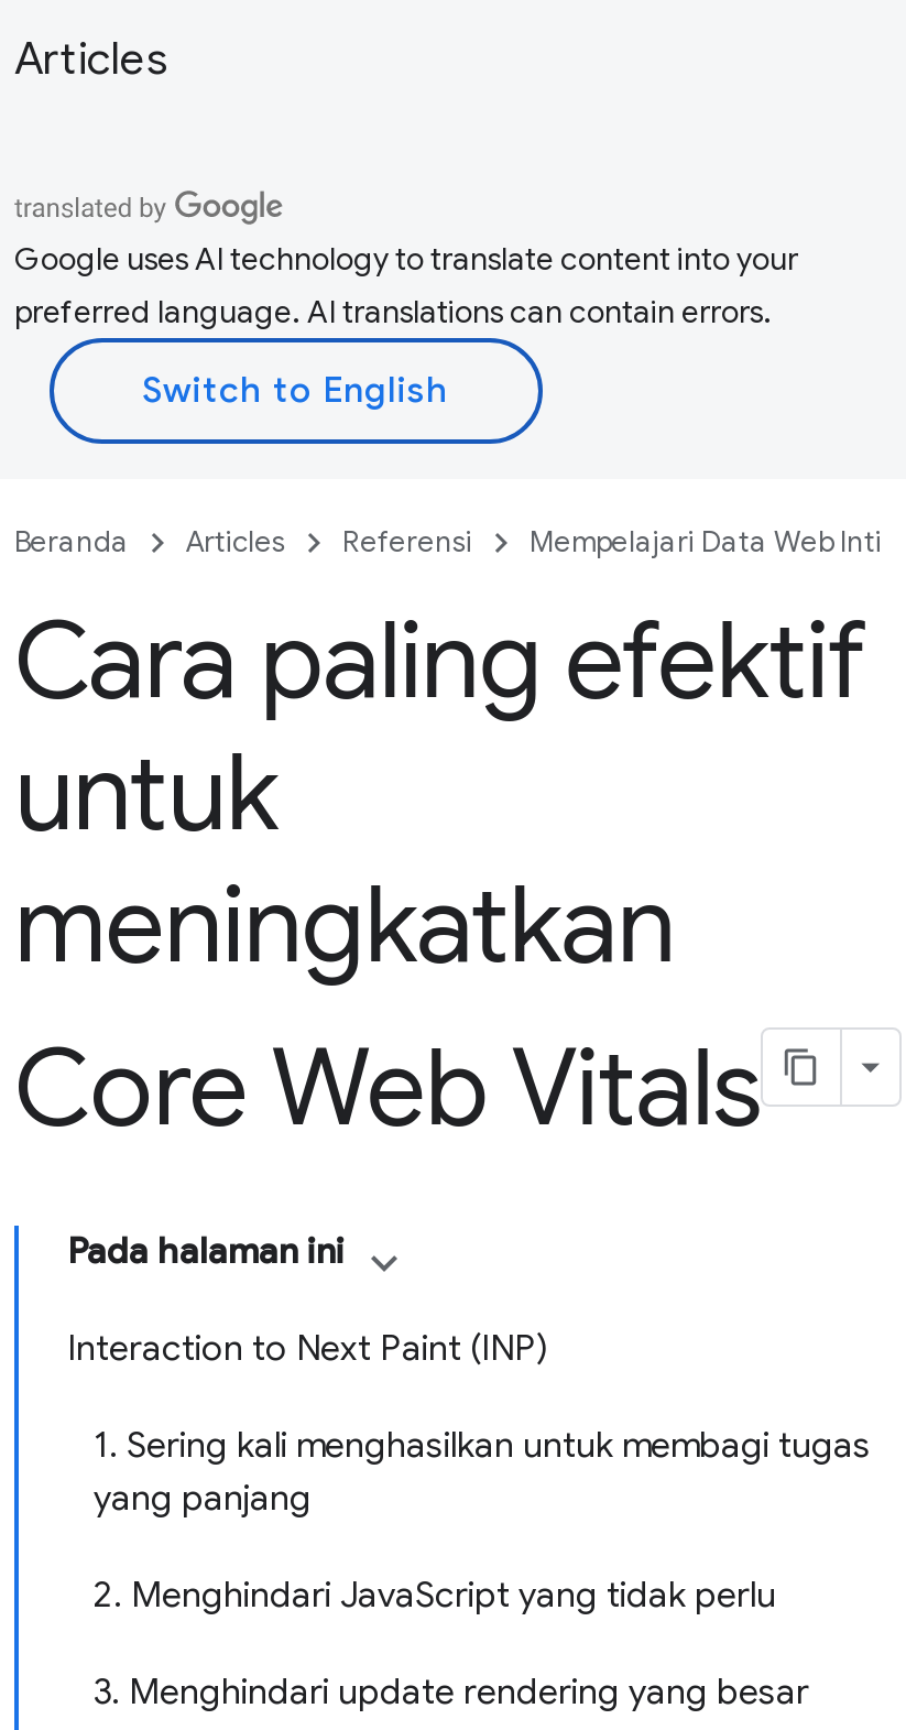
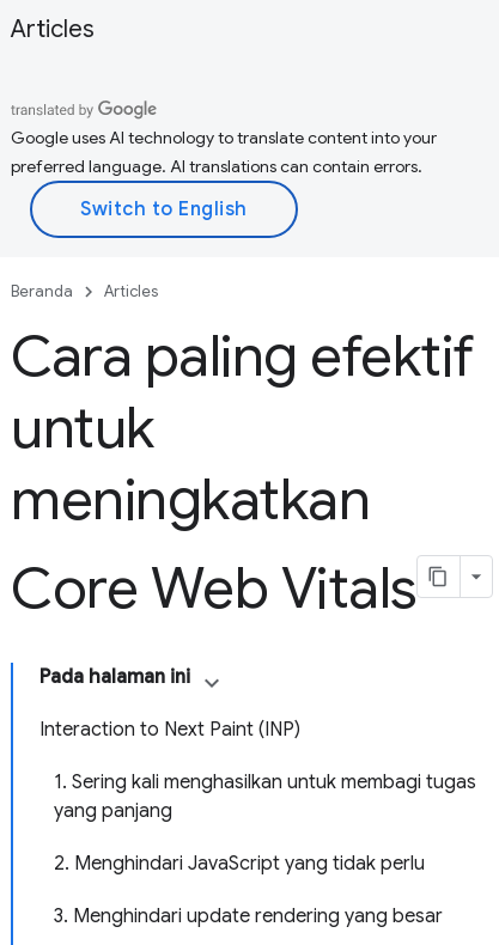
[342,523,882,561] Referensi | Mempelajari Data Web Inti -> none

